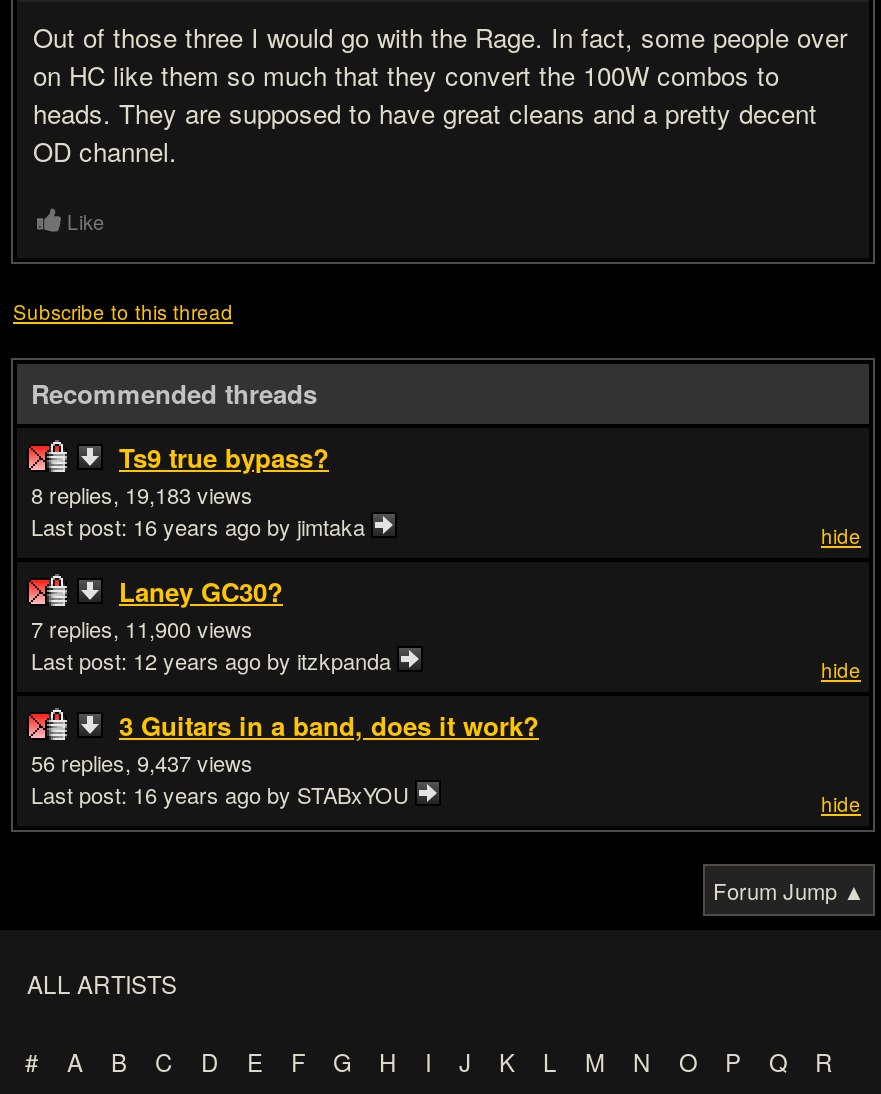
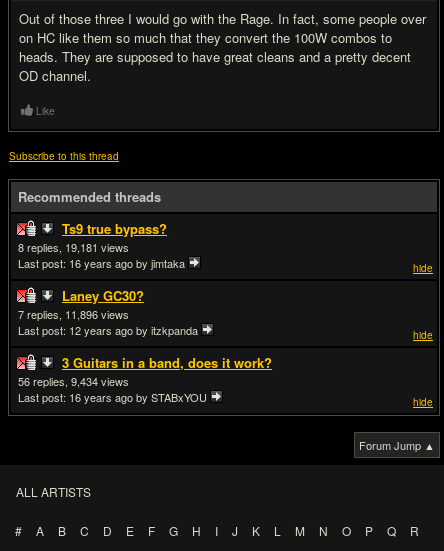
[125,478,191,510] 19,183 -> [65,239,98,255] 19,181
[125,612,191,644] 11,900 -> [65,306,98,322] 11,896
[137,746,191,778] 9,437 -> [71,373,98,389] 9,434

